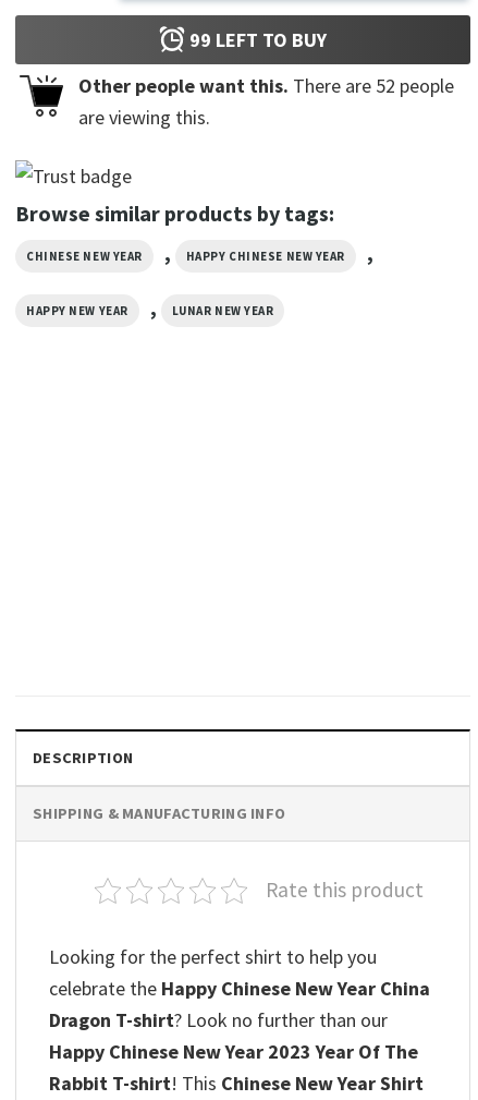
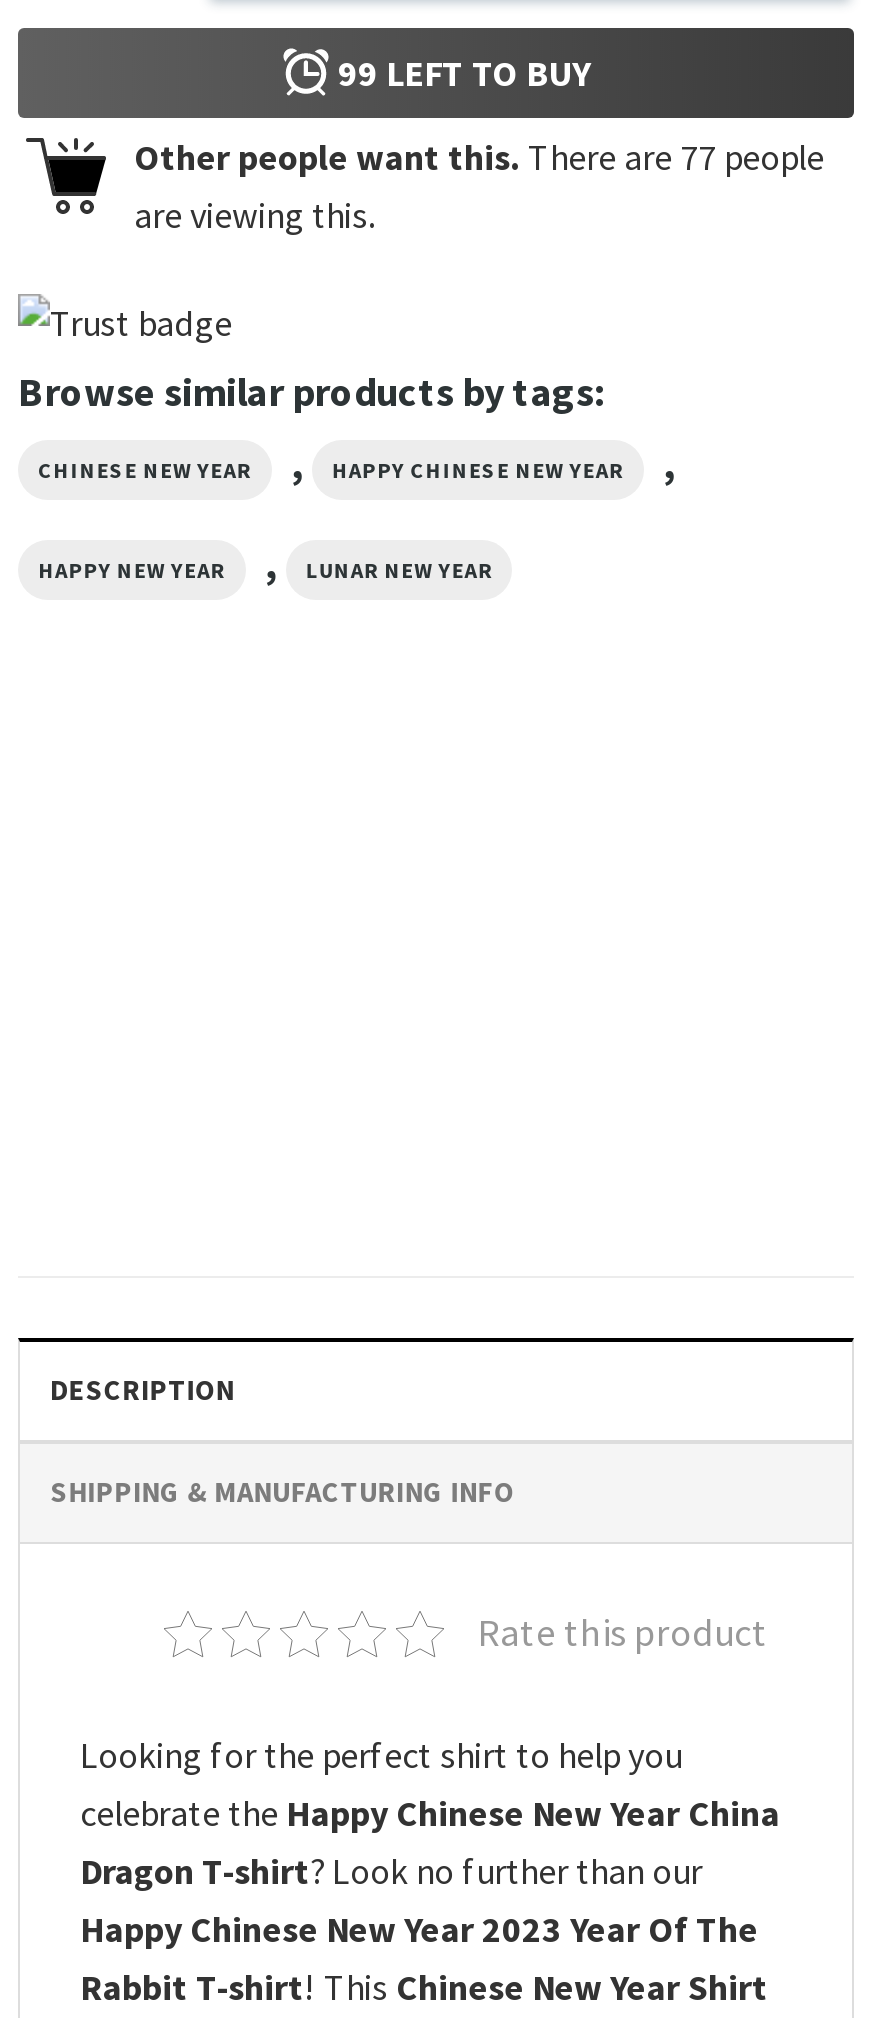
[78,73,454,98] Other people want this. There are 52 people -> [134,134,824,180] Other people want this. There are 77 people

